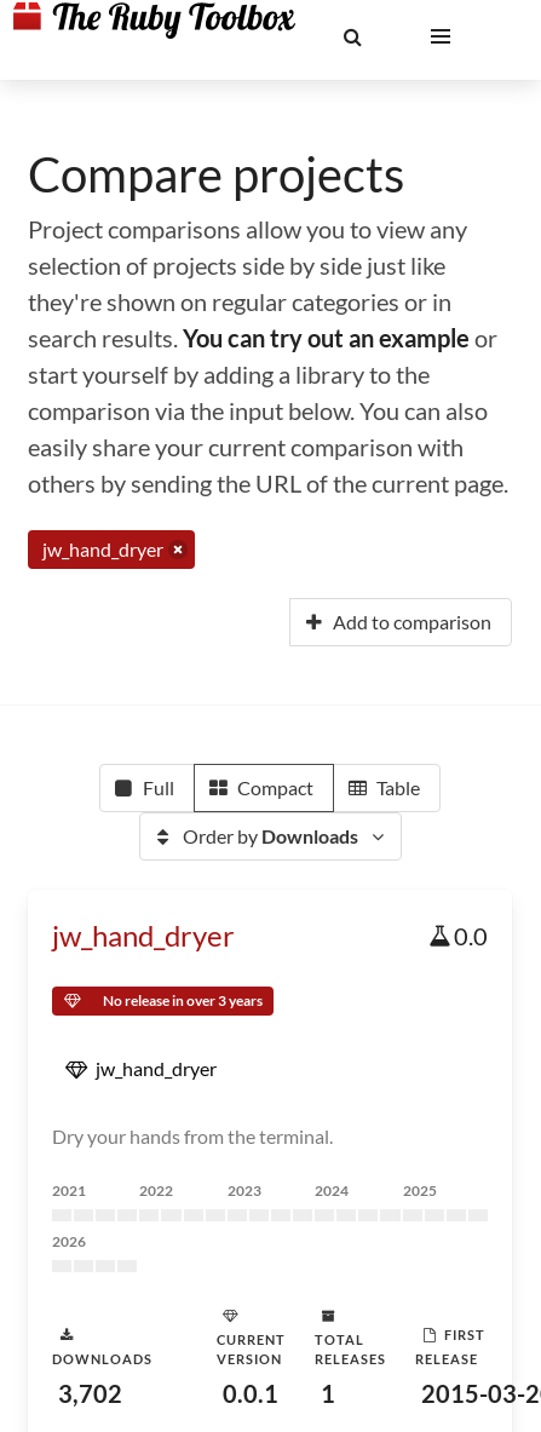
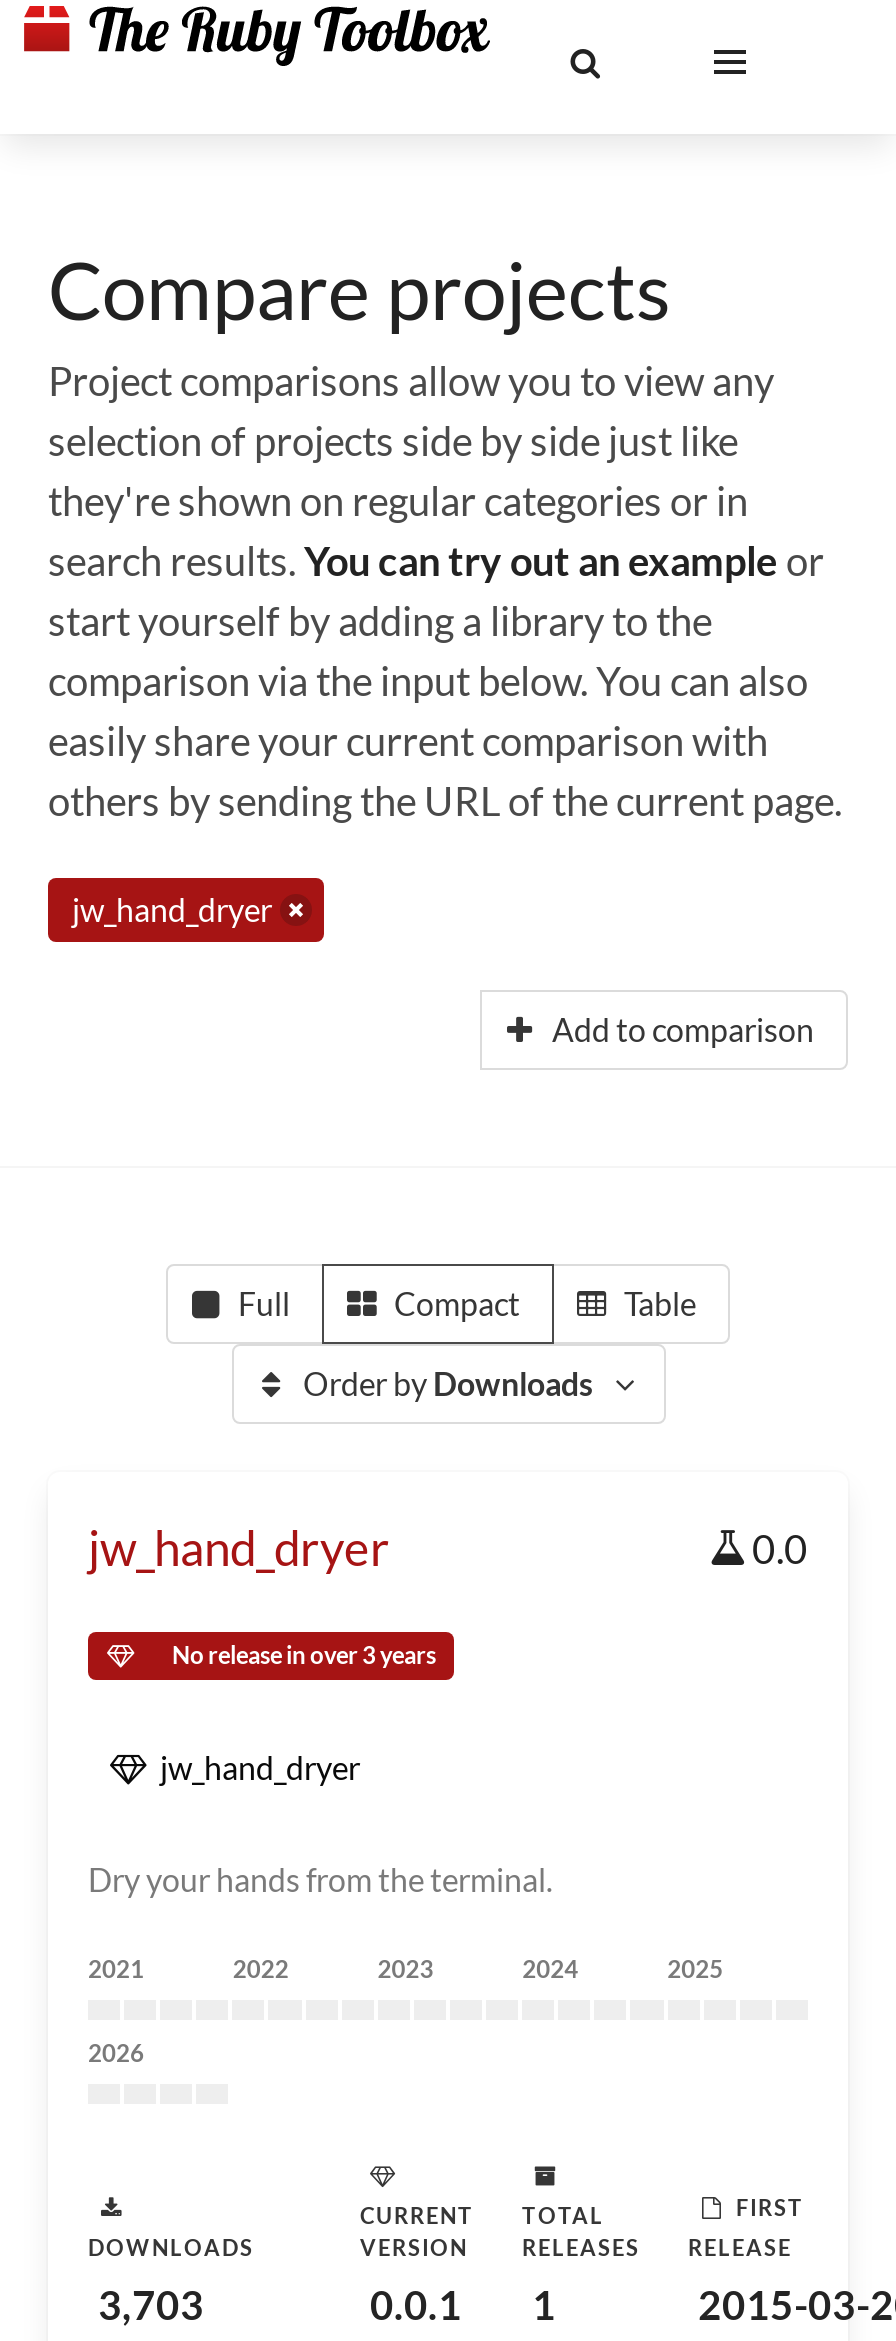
[58,1379,122,1408] 3,702 -> [98,2280,204,2328] 3,703

